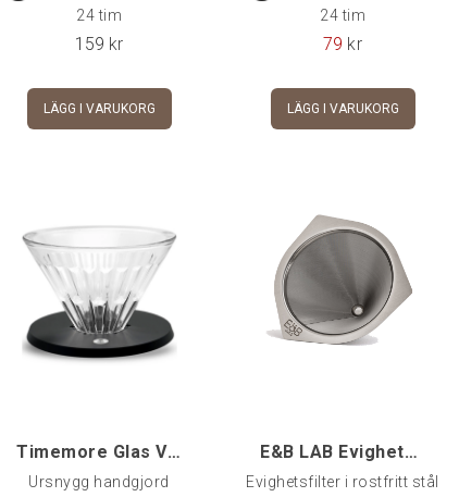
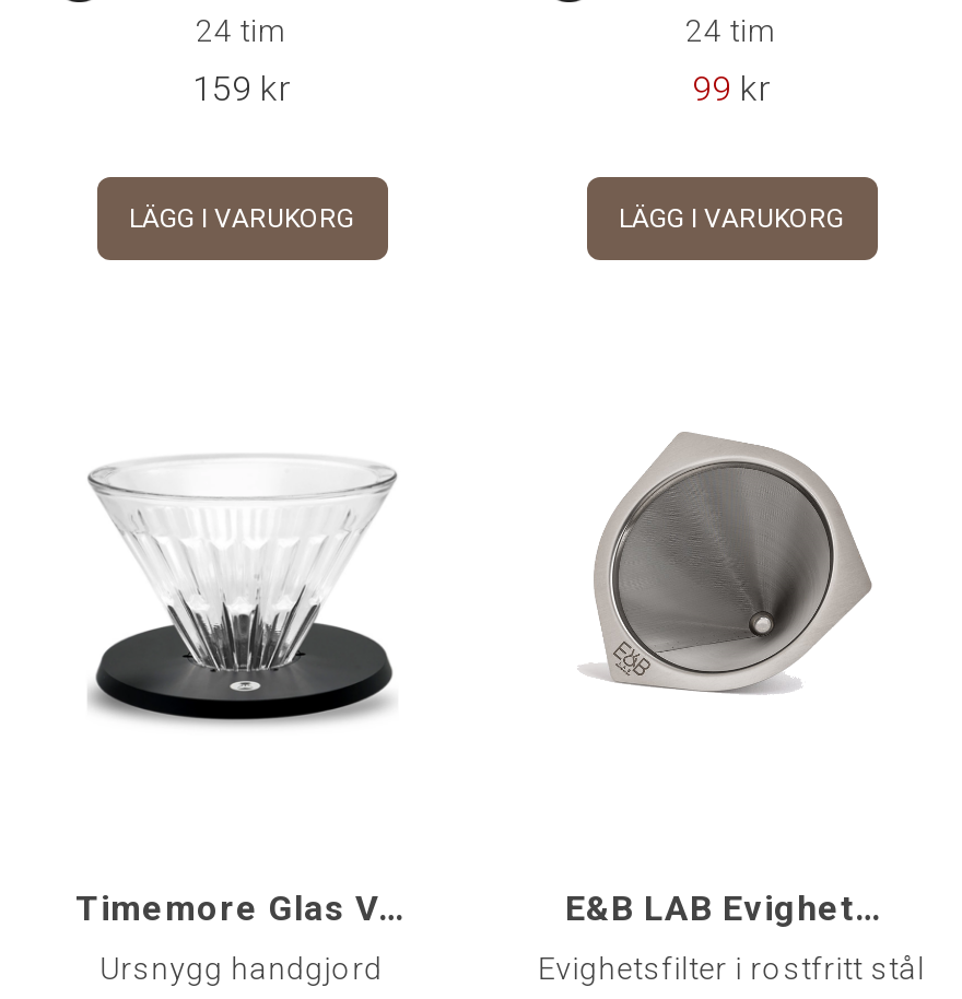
[323,34,362,54] 79 kr -> [692,68,771,109] 99 kr

